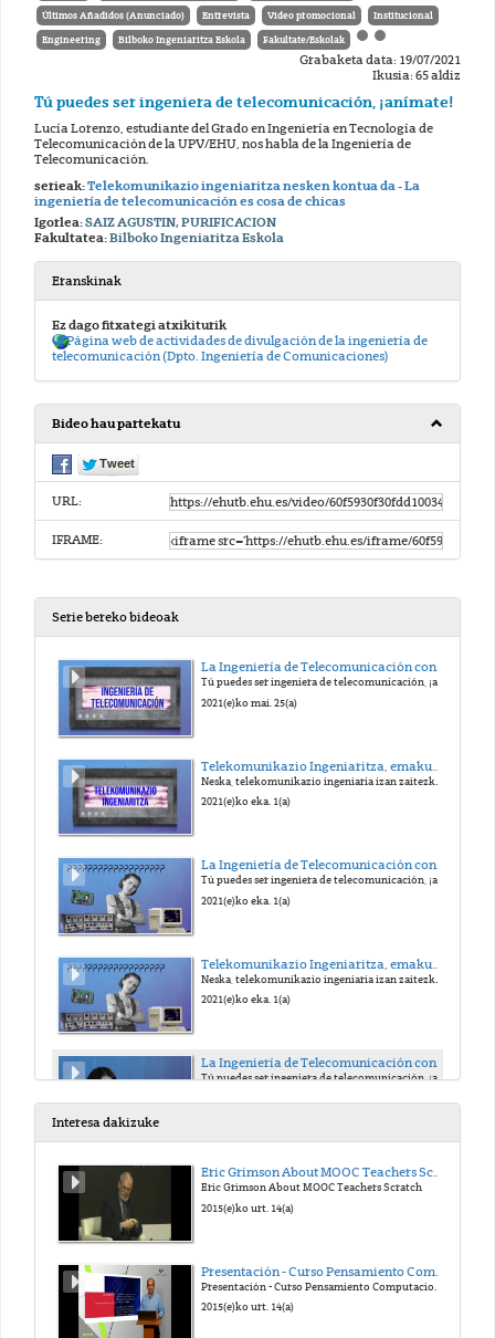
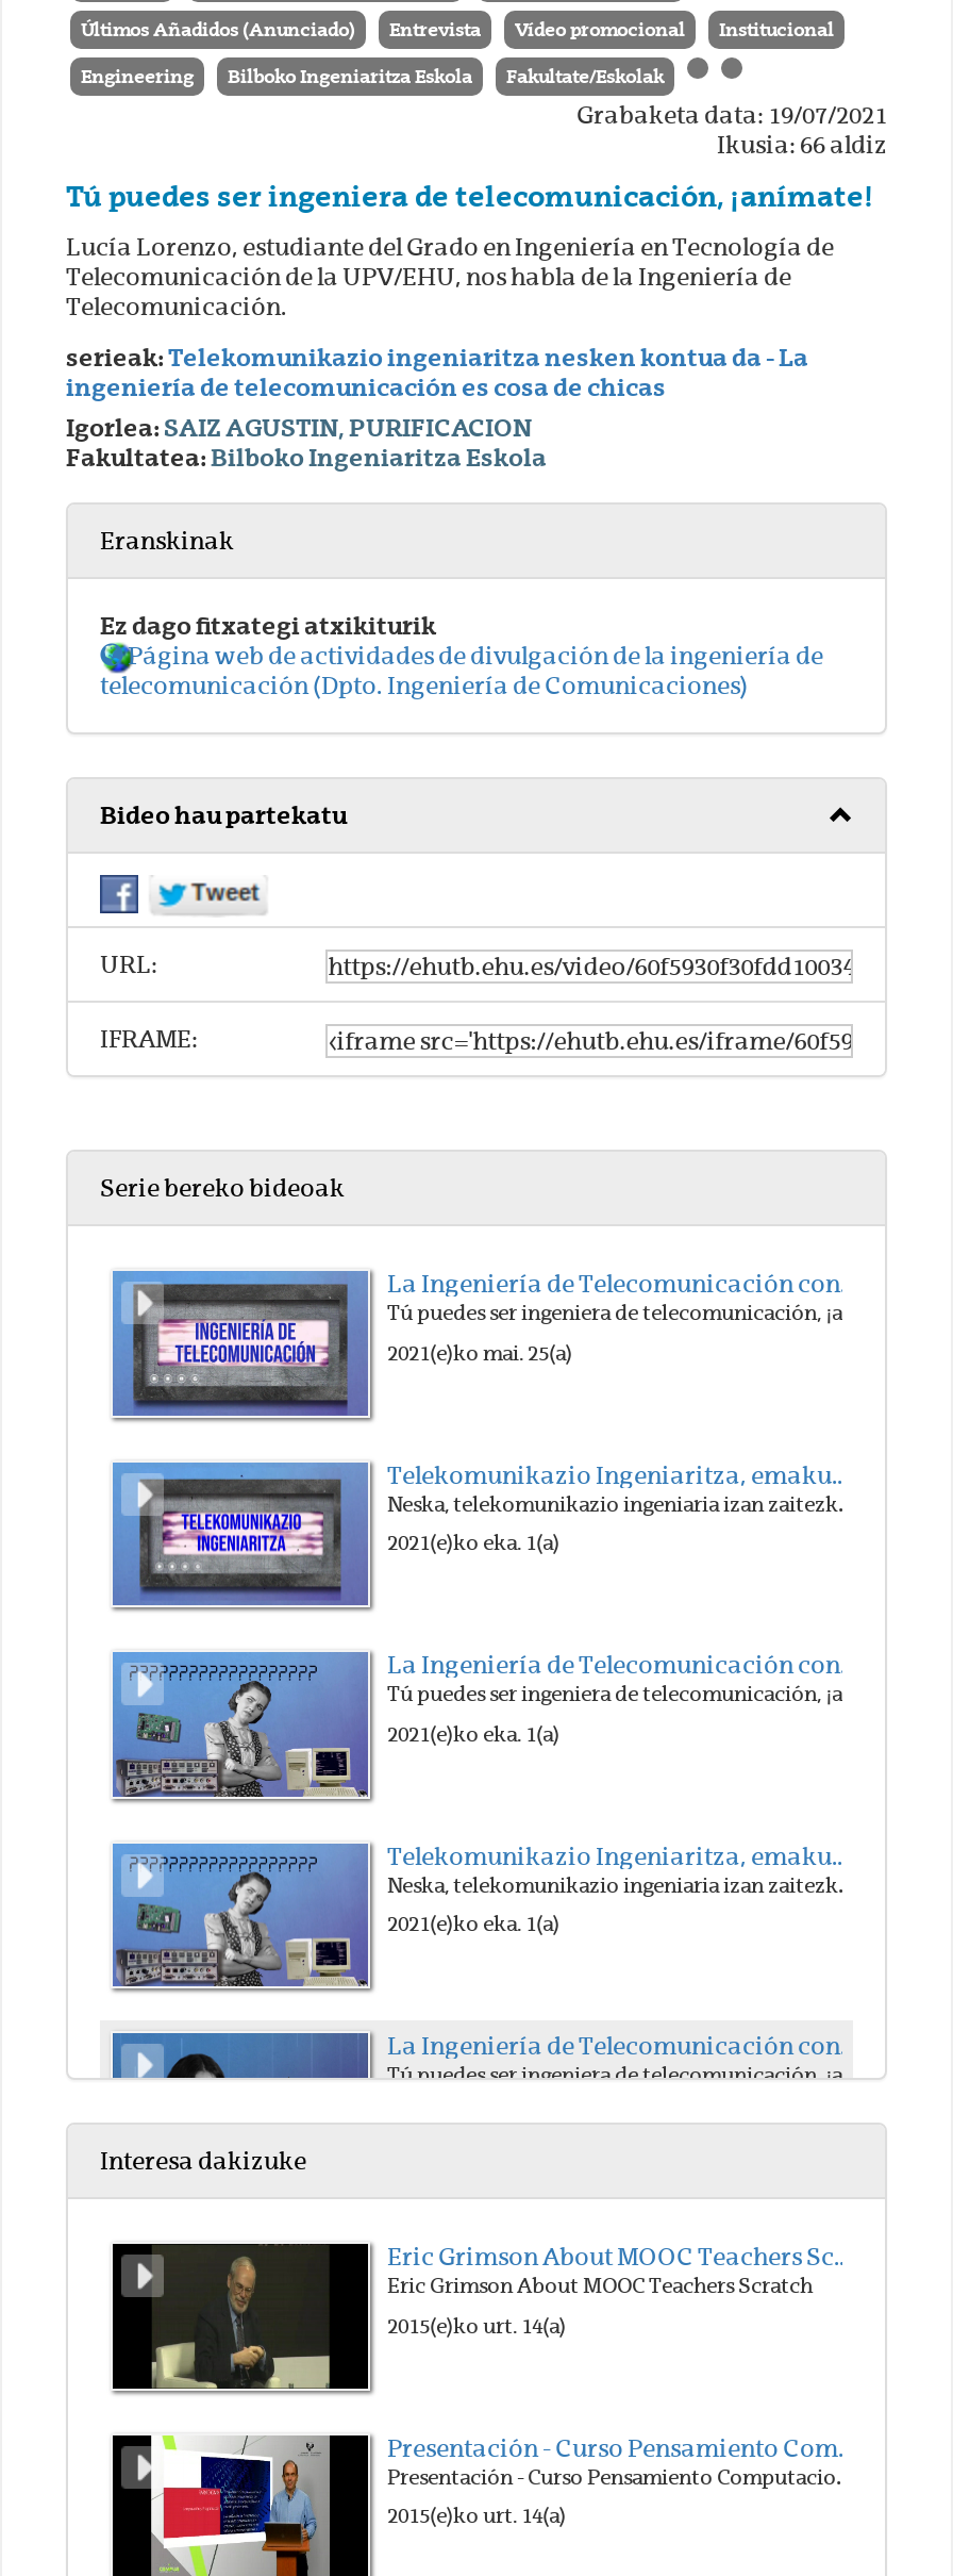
[372,68,461,83] Ikusia: 65 aldiz -> [717,130,887,160] Ikusia: 66 aldiz

